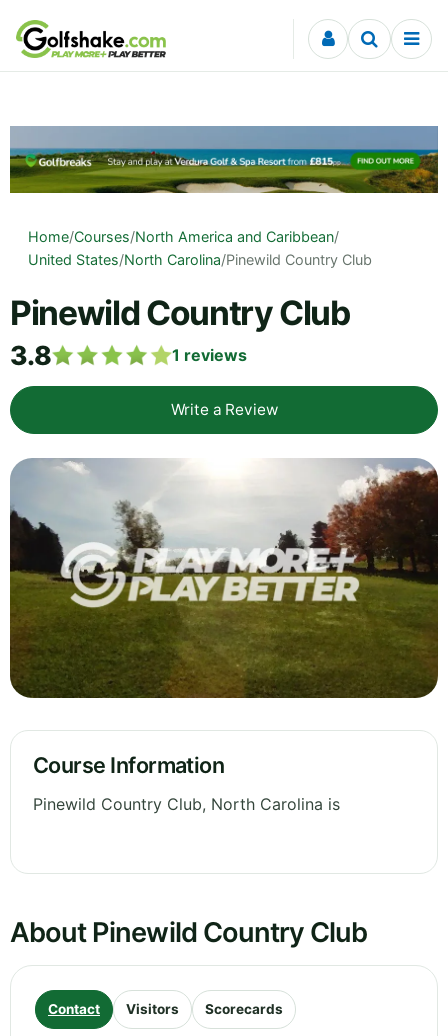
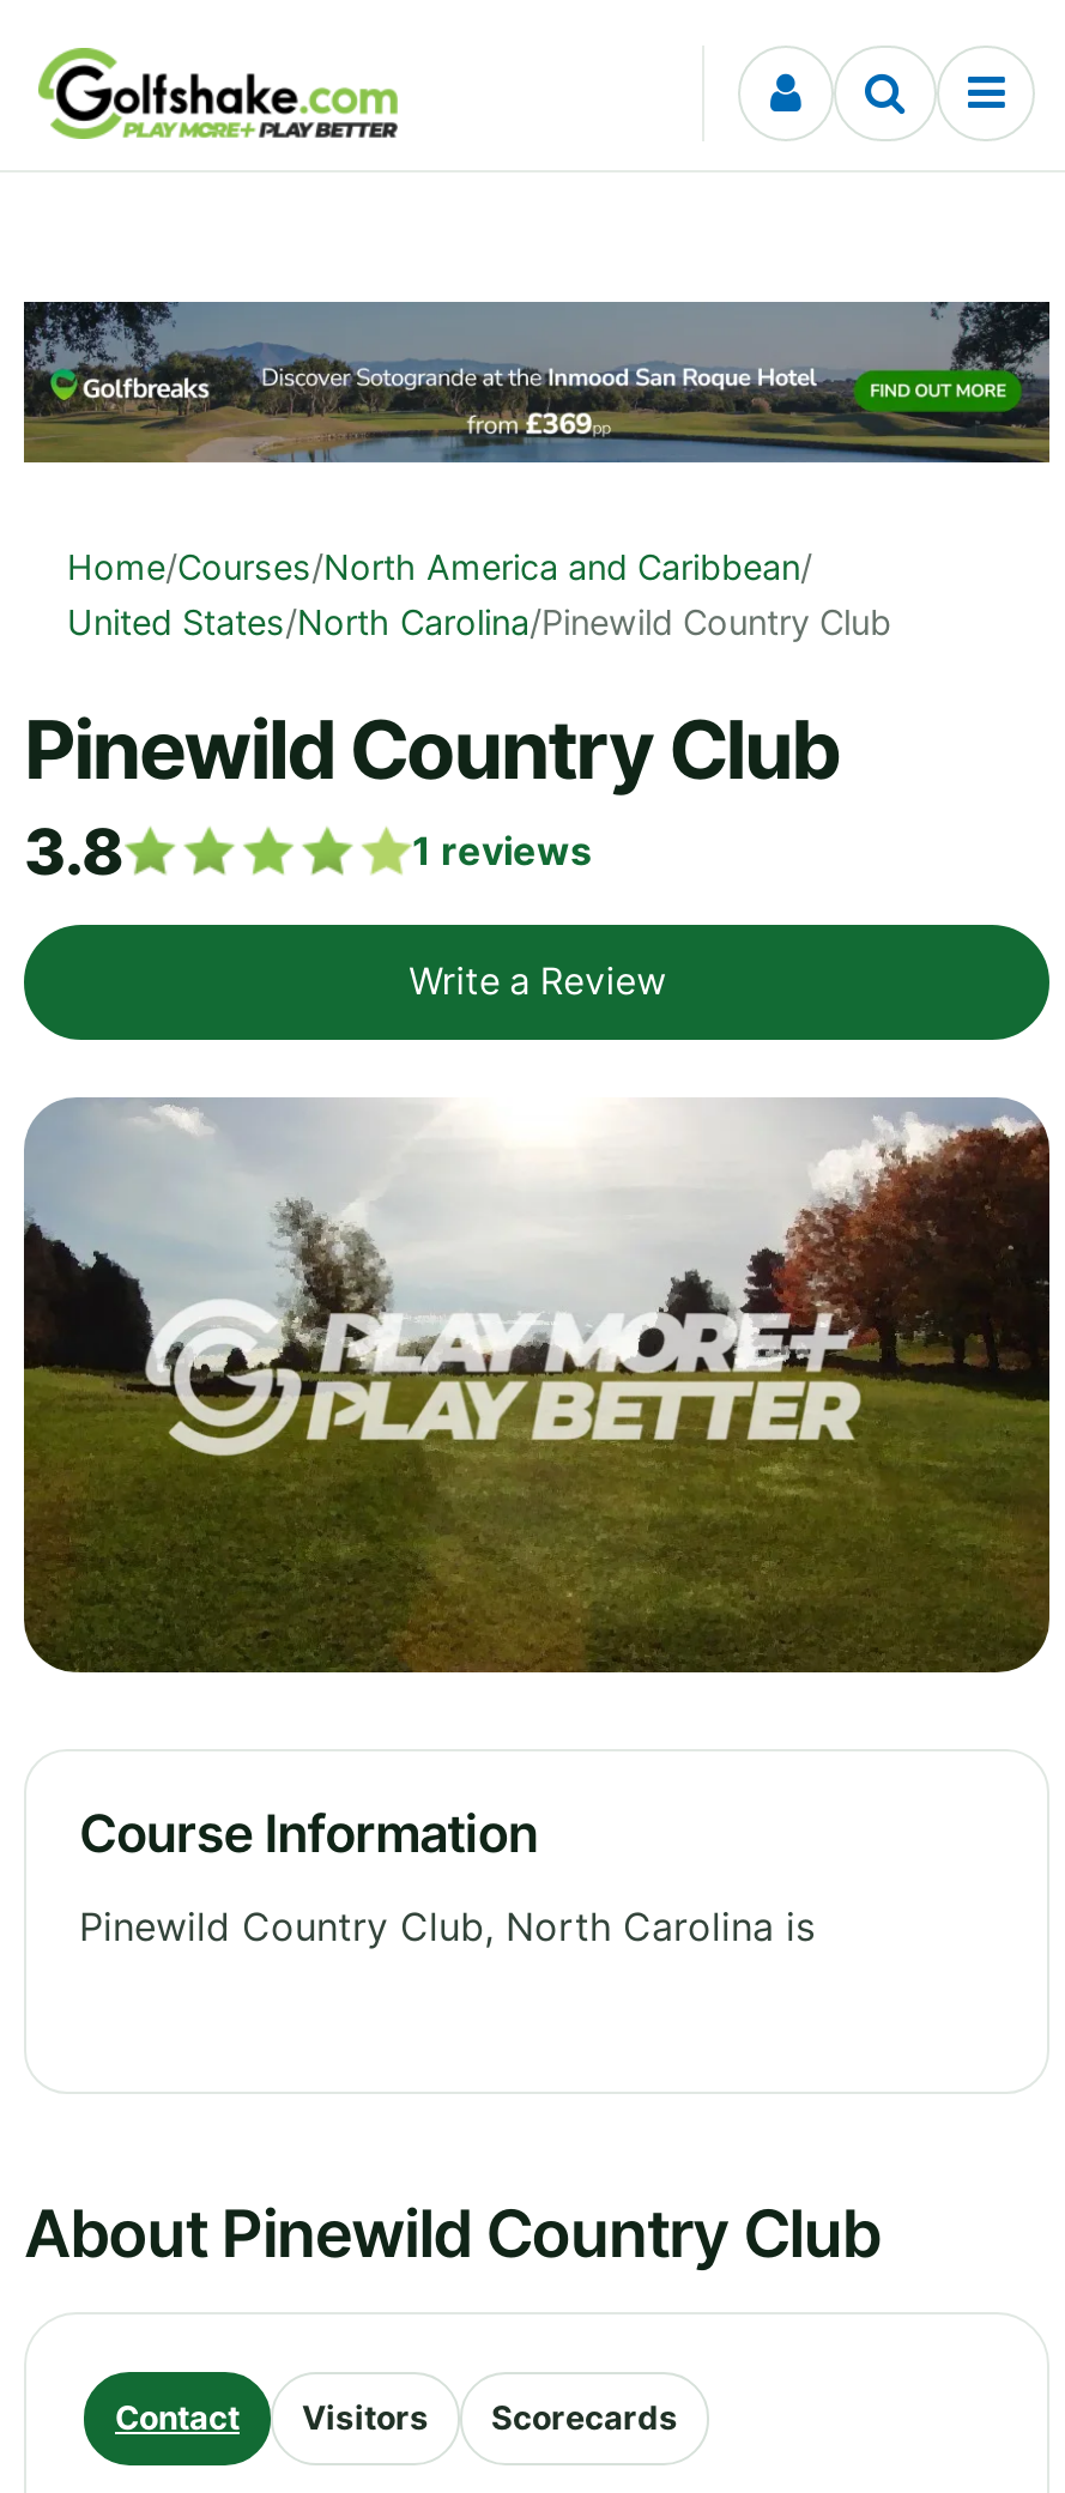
[9,125,439,194] [image] -> [22,299,1052,465] [image]

